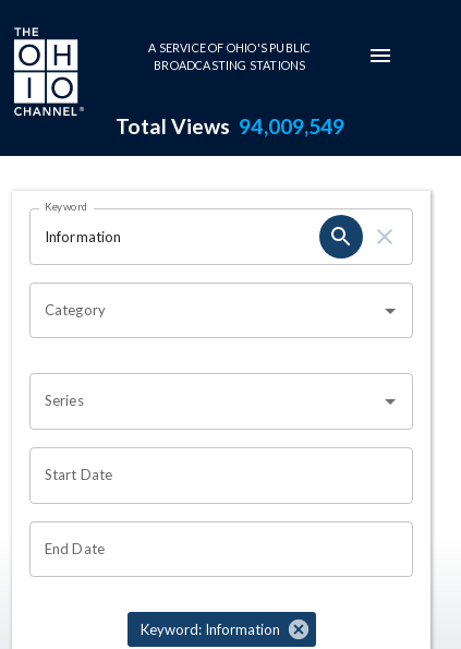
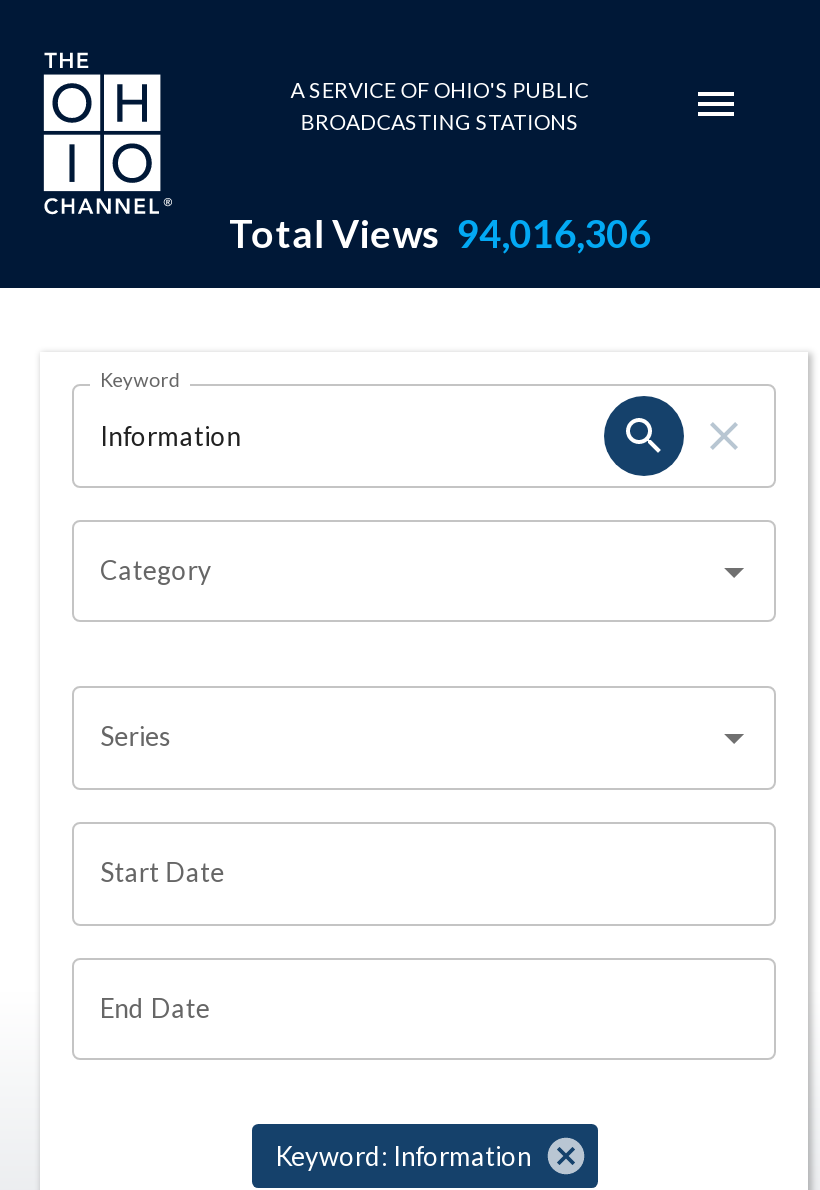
[115,113,345,139] Total Views 94,009,549 -> [229,210,650,256] Total Views 94,016,306

